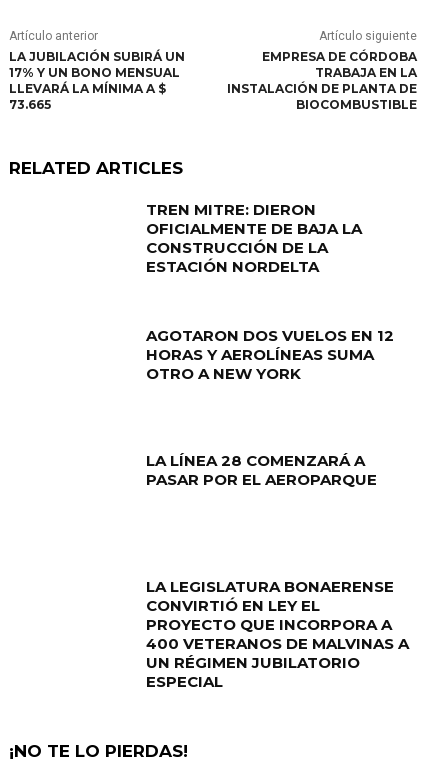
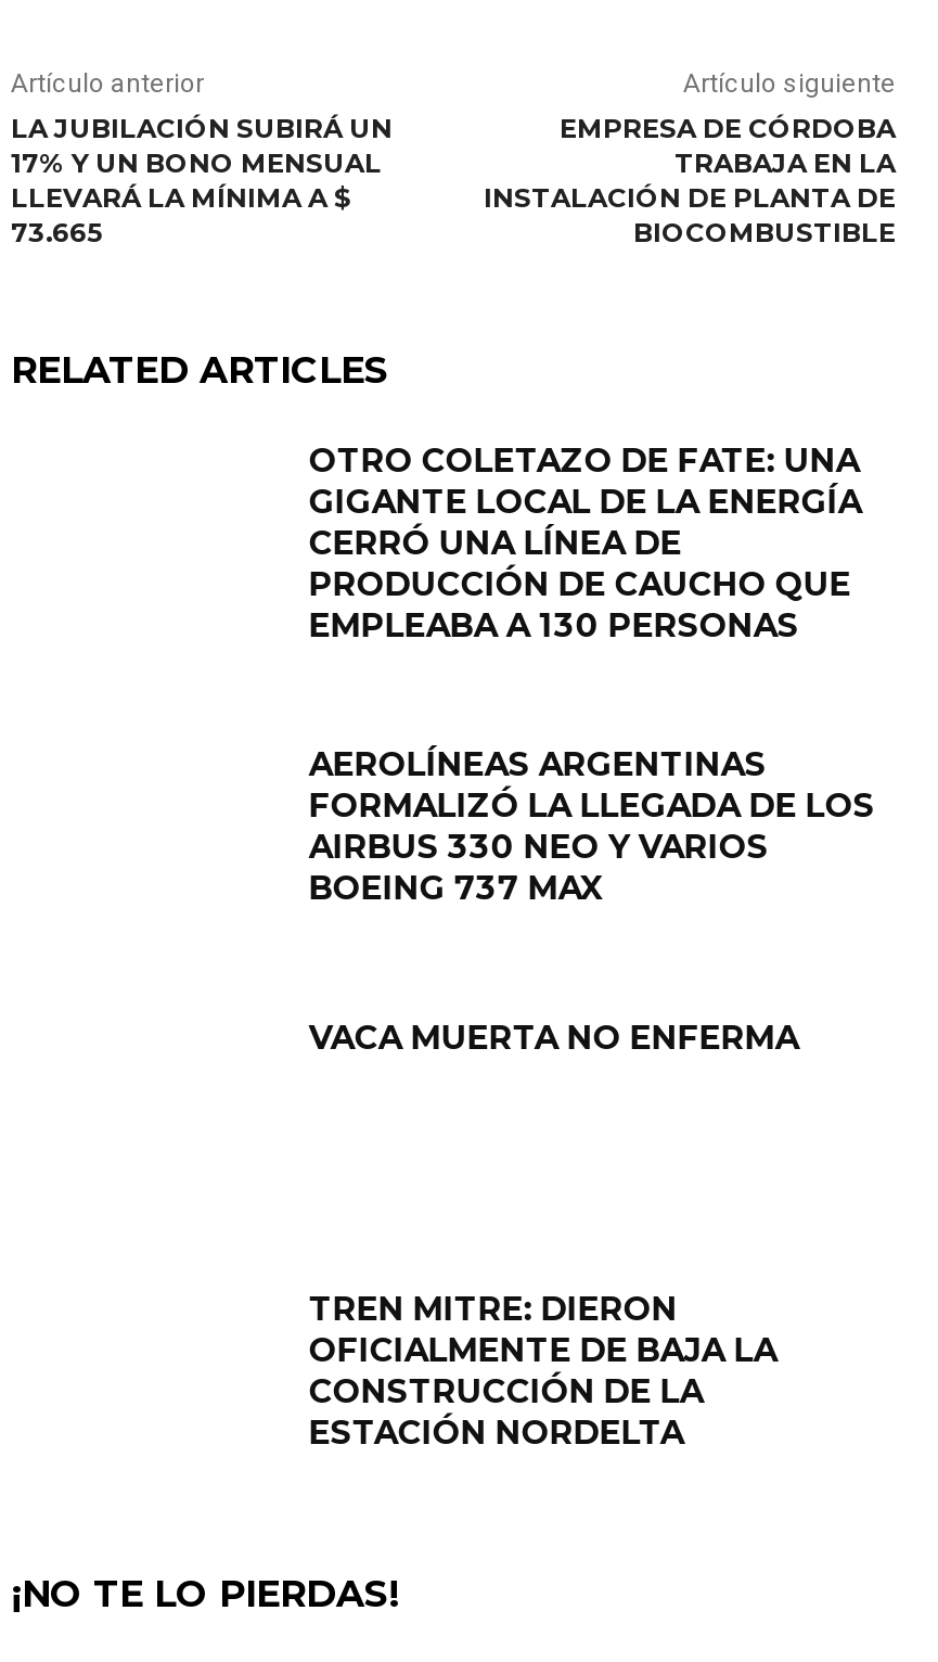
none -> [309,439,875,908] OTRO COLETAZO DE FATE: UNA | GIGANTE LOCAL DE LA ENERGÍA | CERRÓ UNA LÍNEA DE | PRODUCCIÓN DE CAUCHO QUE | EMPLEABA A 130 PERSONAS | AEROLÍNEAS ARGENTINAS | FORMALIZÓ LA LLEGADA DE LOS | AIRBUS 330 NEO Y VARIOS | BOEING 737 MAX
none -> [309,1016,799,1057] VACA MUERTA NO ENFERMA
moved [146,200,362,276] -> [309,1288,777,1453]: TREN MITRE: DIERON | OFICIALMENTE DE BAJA LA | CONSTRUCCIÓN DE LA | ESTACIÓN NORDELTA
[146,326,394,383] AGOTARON DOS VUELOS EN 12 | HORAS Y AEROLÍNEAS SUMA | OTRO A NEW YORK -> none
[146,451,377,489] LA LÍNEA 28 COMENZARÁ A | PASAR POR EL AEROPARQUE -> none
[146,577,409,691] LA LEGISLATURA BONAERENSE | CONVIRTIÓ EN LEY EL | PROYECTO QUE INCORPORA A | 400 VETERANOS DE MALVINAS A | UN RÉGIMEN JUBILATORIO | ESPECIAL -> none

